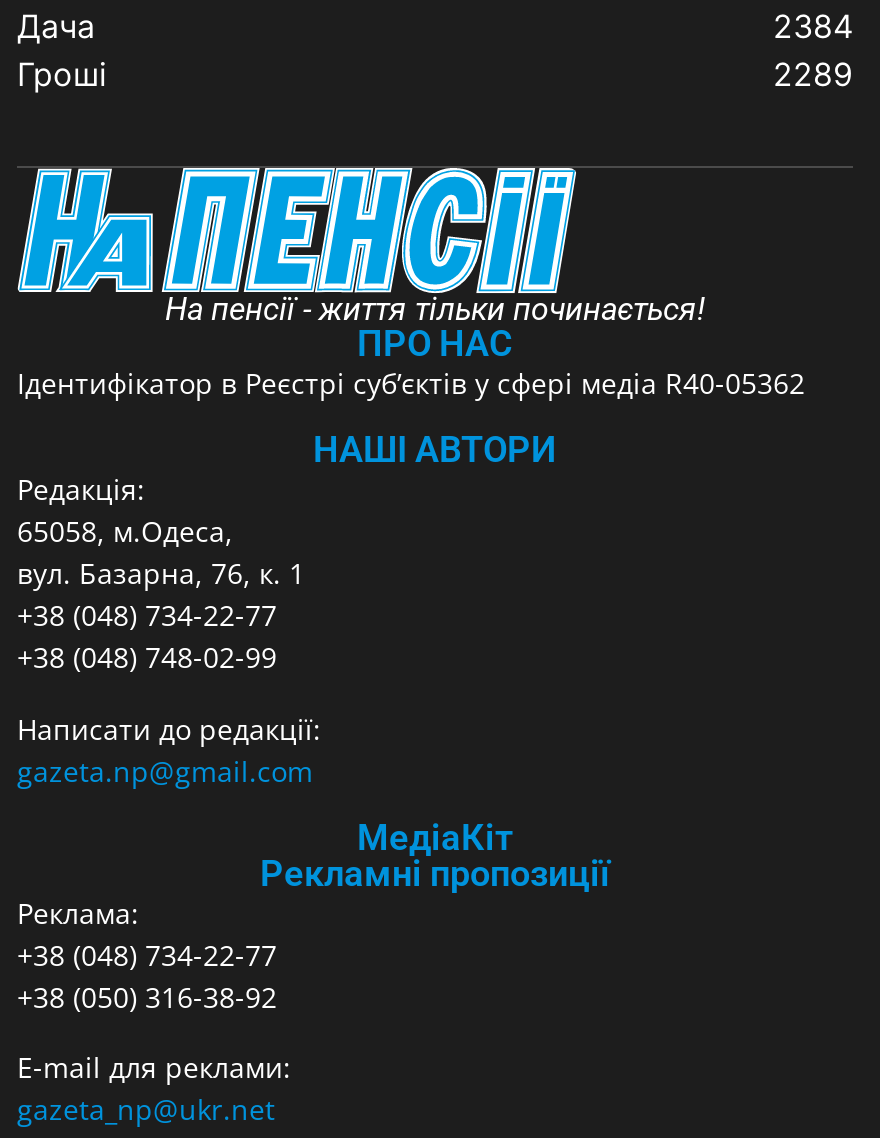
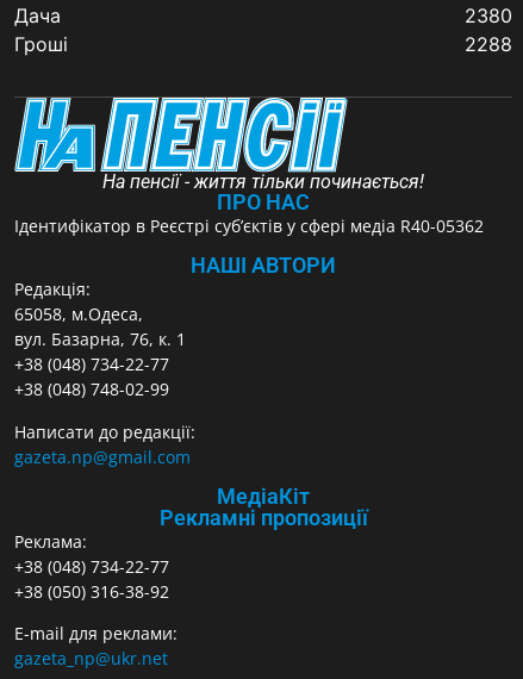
[773,7,853,47] 2384 -> [465,4,512,28] 2380
[773,55,853,95] 2289 -> [465,33,512,56] 2288

